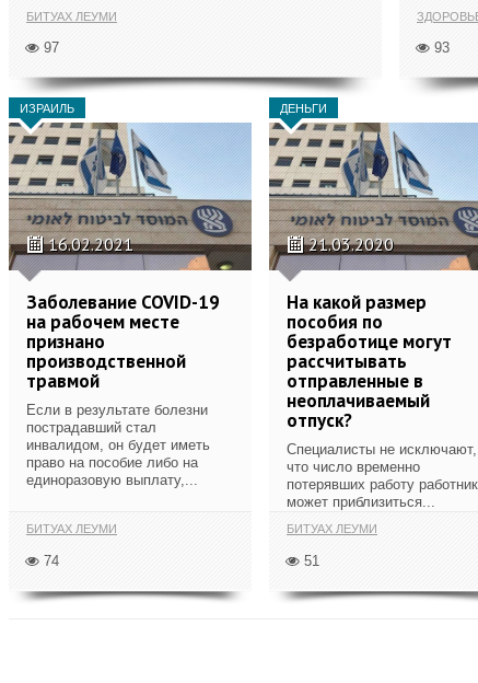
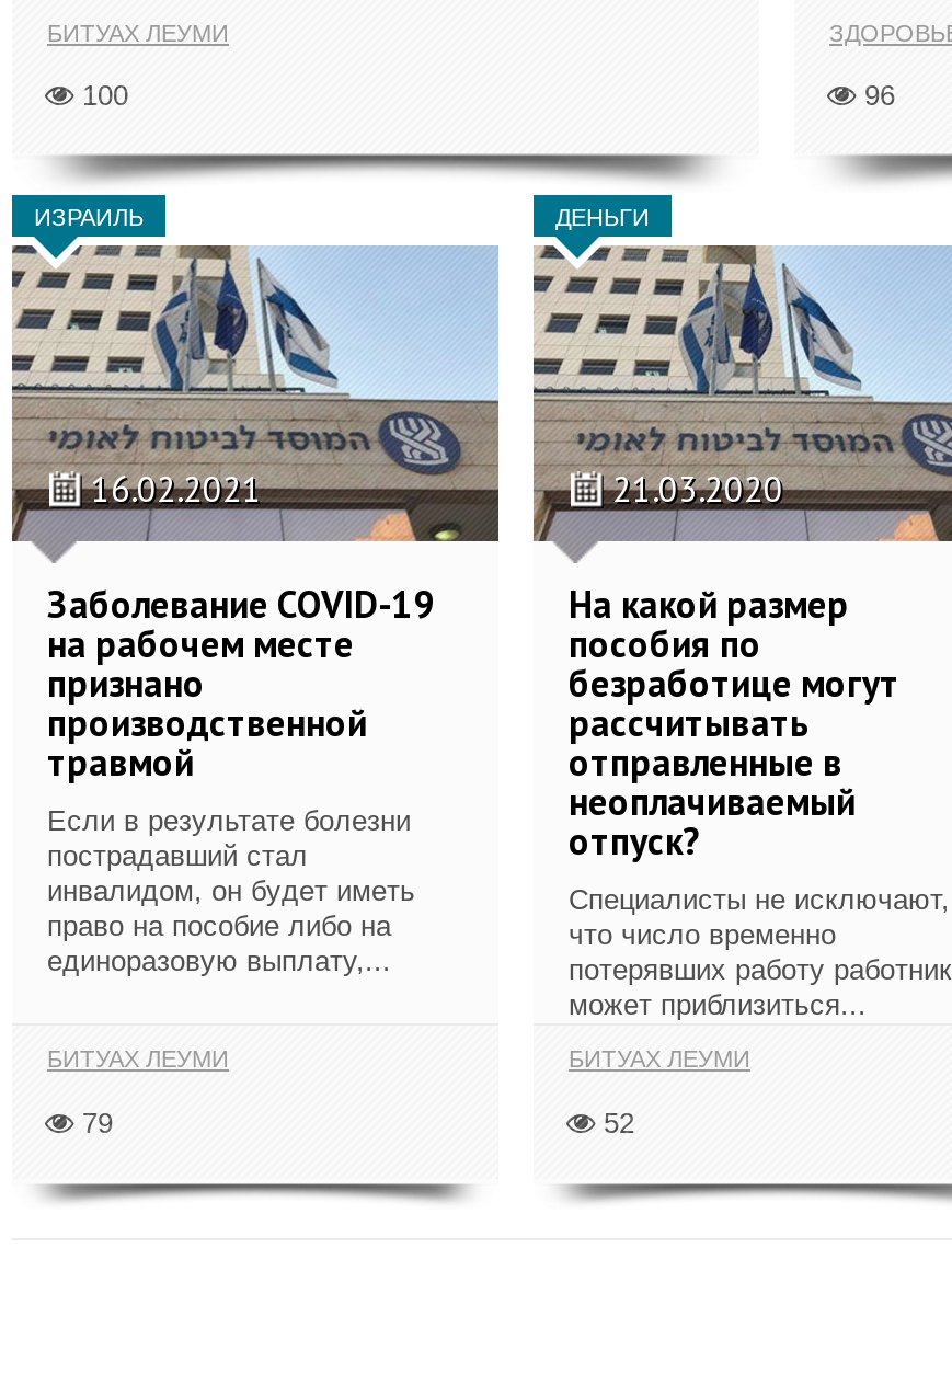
[39,39,59,56] 97 -> [73,79,128,112] 100
[430,39,450,56] 93 -> [856,79,895,112] 96
[39,552,59,569] 74 -> [73,1106,113,1138] 79
[300,552,319,569] 51 -> [595,1106,634,1138] 52

